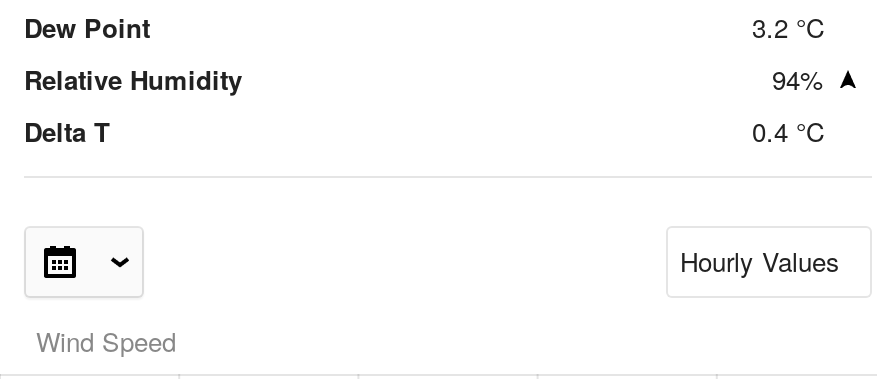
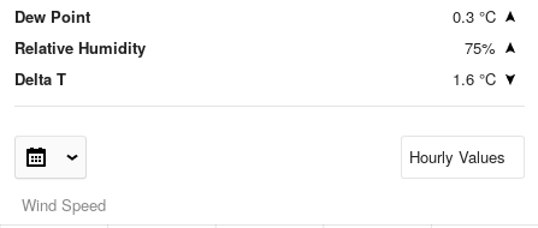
[752,8,824,46] 3.2 °C -> [453,5,496,28] 0.3 °C
[772,60,824,98] 94% -> [465,36,496,59] 75%
[752,112,824,150] 0.4 °C -> [453,67,496,90] 1.6 °C

